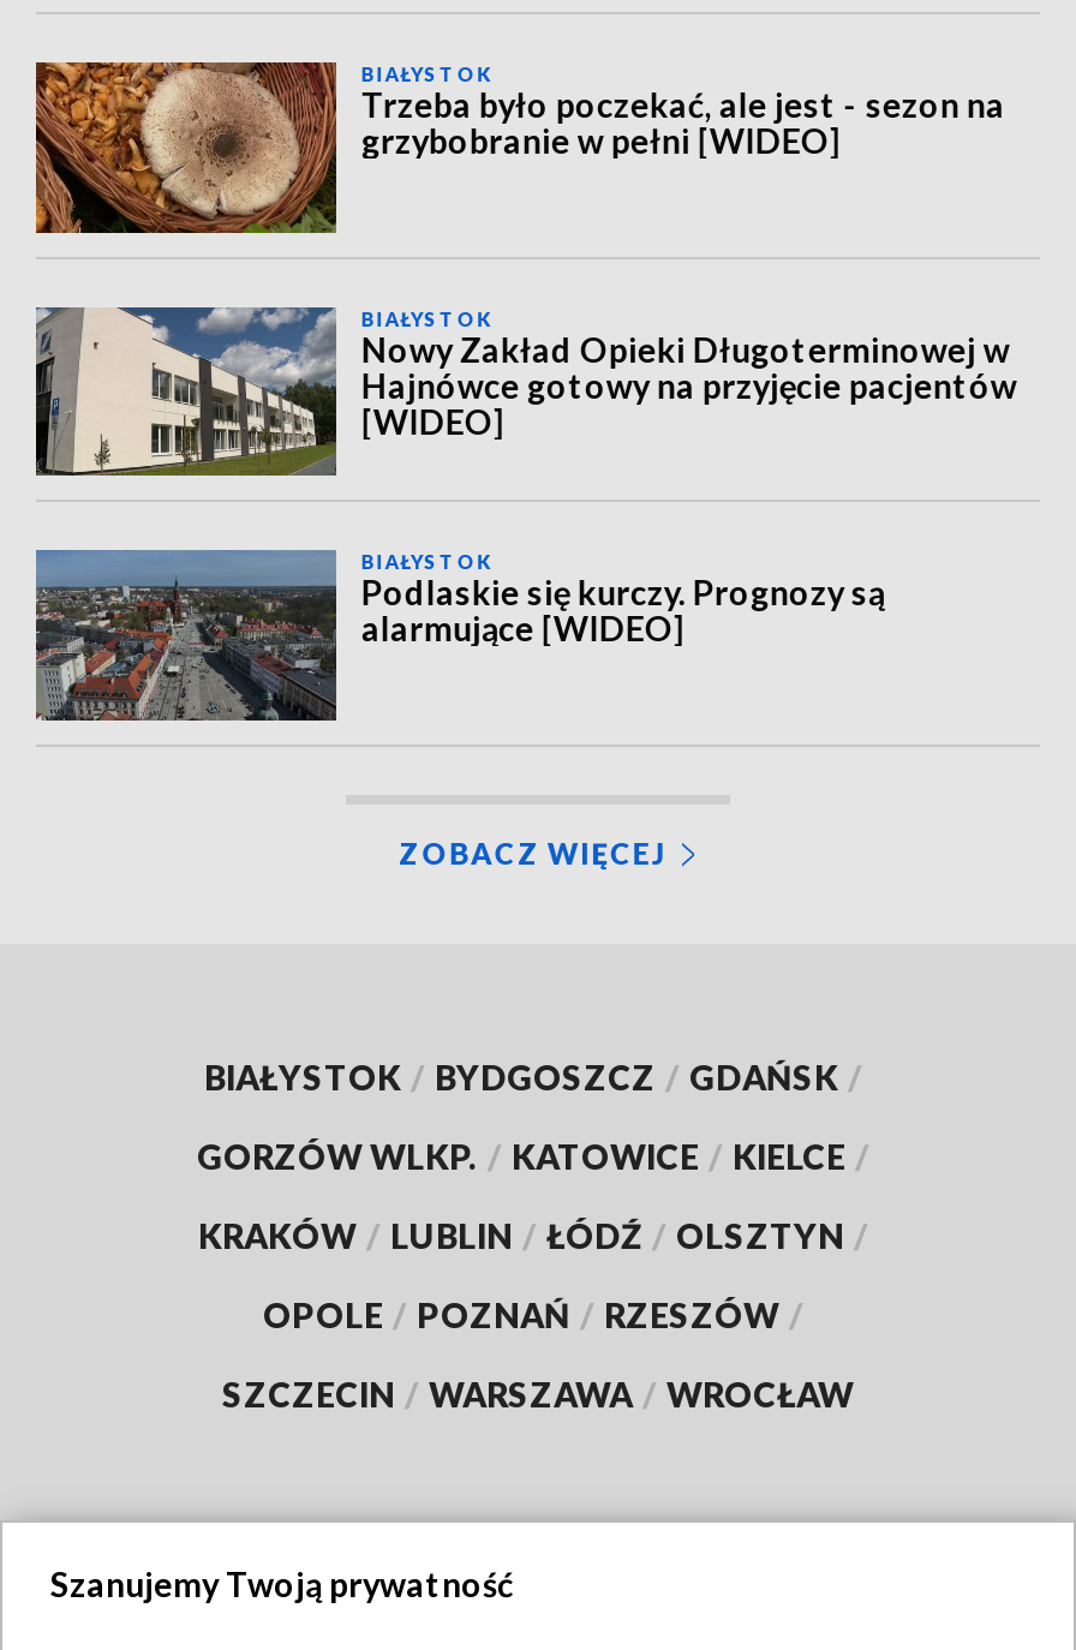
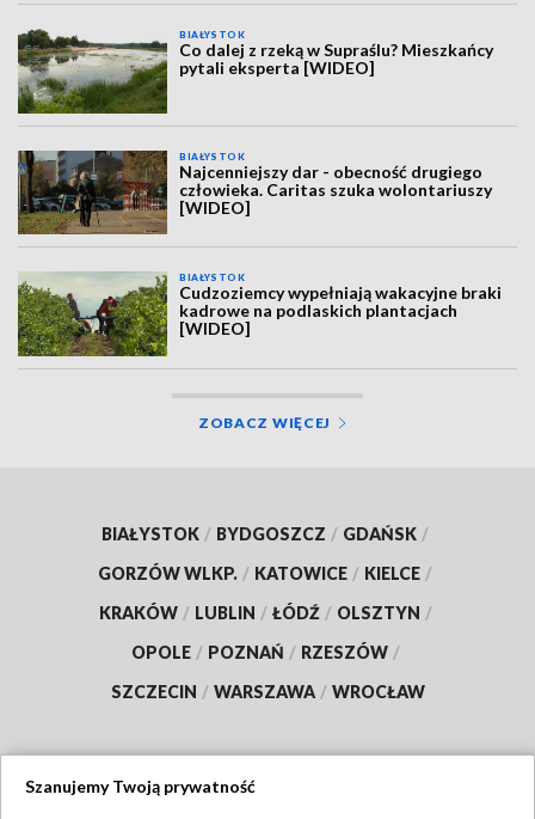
[34,60,1005,233] [image] | Trzeba było poczekać, ale jest - sezon na | grzybobranie w pełni [WIDEO] -> [17,29,494,114] [image] | Co dalej z rzeką w Supraślu? Mieszkańcy | pytali eksperta [WIDEO]
[34,305,1017,476] [image] | Nowy Zakład Opieki Długoterminowej w | Hajnówce gotowy na przyjęcie pacjentów -> [17,149,492,234] [image] | Najcenniejszy dar - obecność drugiego | człowieka. Caritas szuka wolontariuszy
[34,548,885,721] [image] | Podlaskie się kurczy. Prognozy są | alarmujące [WIDEO] -> [18,271,502,356] [image] | Cudzoziemcy wypełniają wakacyjne braki | kadrowe na podlaskich plantacjach | [WIDEO]

